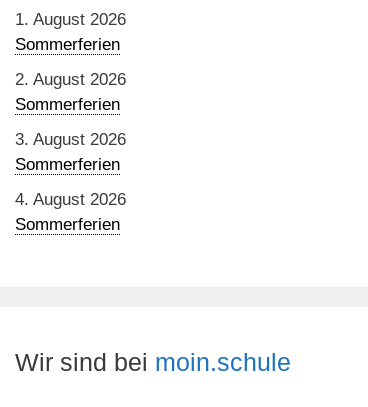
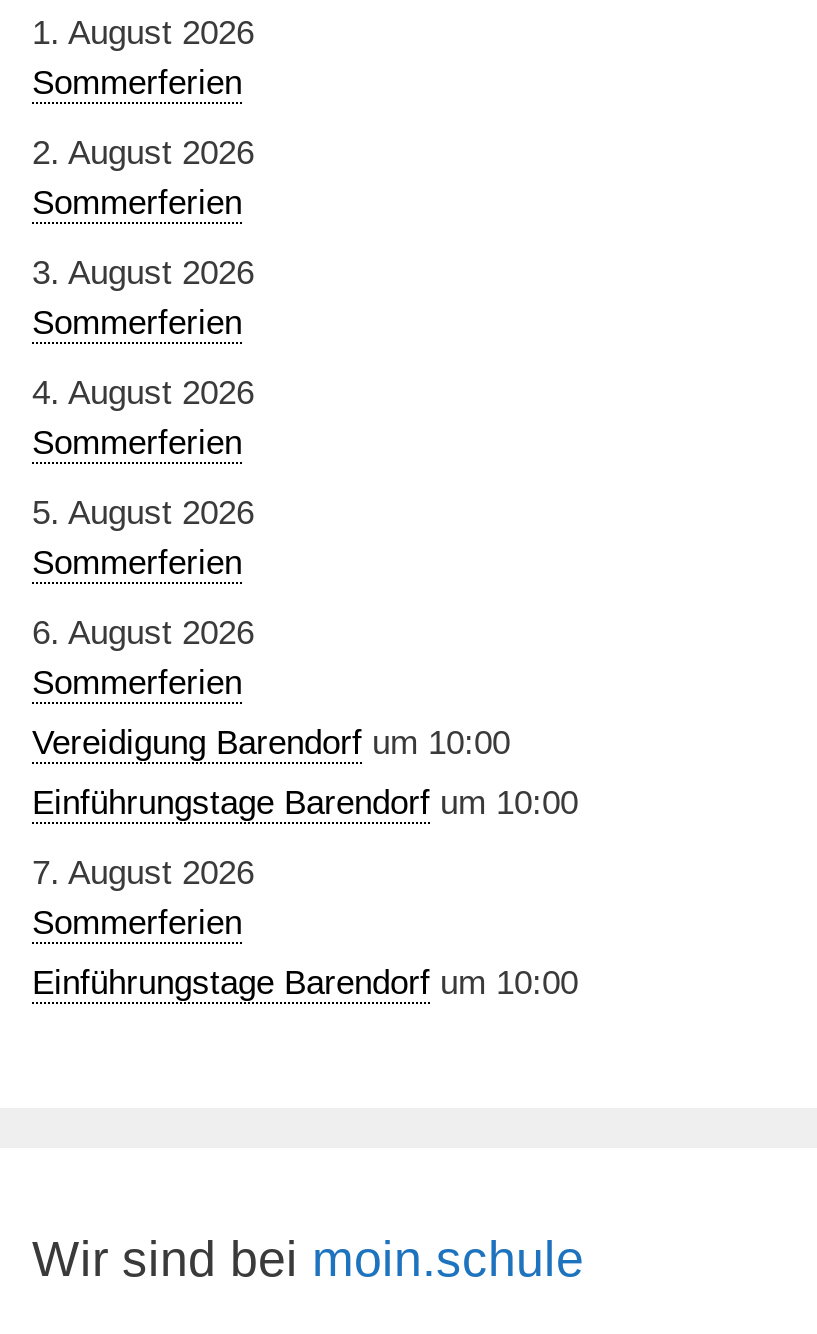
none -> [32,493,578,1001] 5. August 2026 | Sommerferien | 6. August 2026 | Sommerferien | Vereidigung Barendorf um 10:00 | Einführungstage Barendorf um 10:00 | 7. August 2026 | Sommerferien | Einführungstage Barendorf um 10:00

